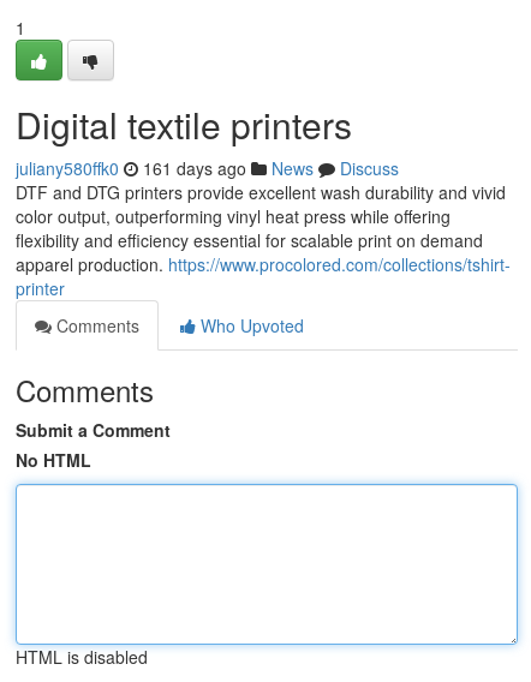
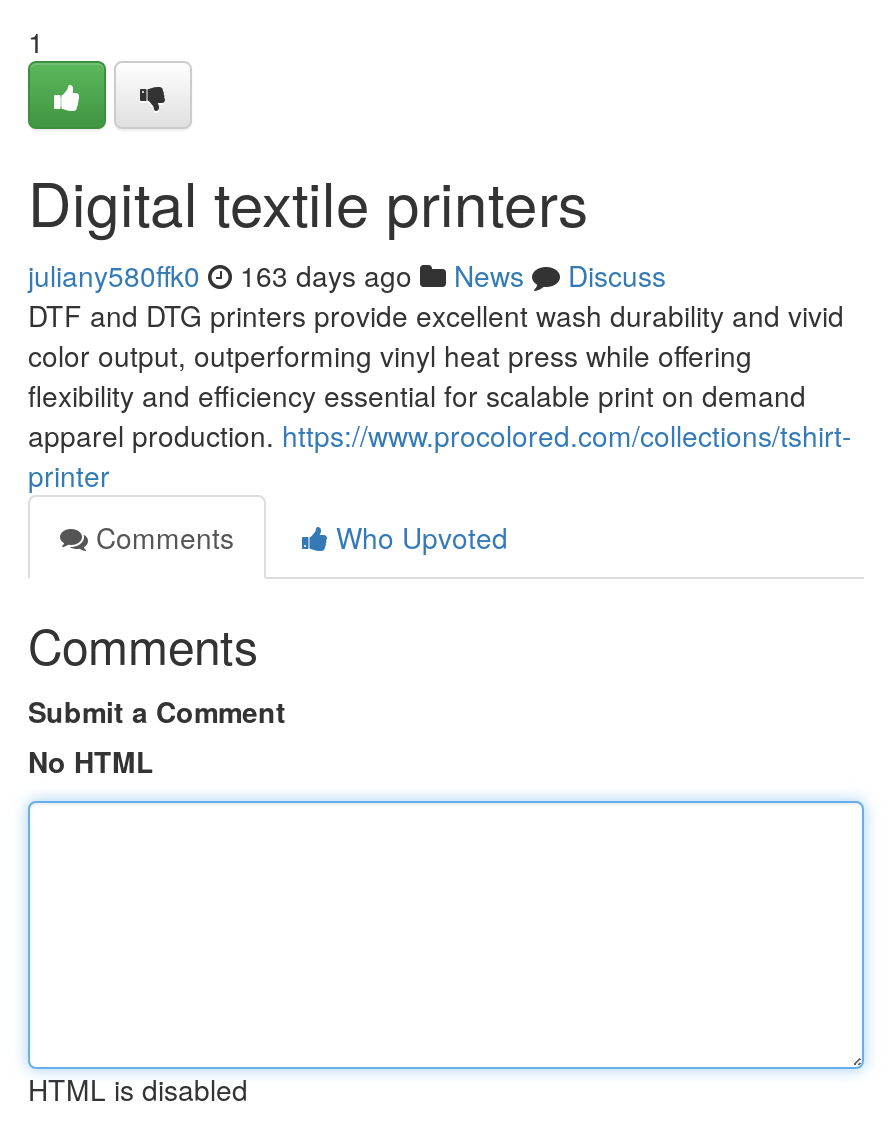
[16,156,399,180] juliany580ffk0 161 days ago News Discuss -> [28,255,666,295] juliany580ffk0 163 days ago News Discuss

